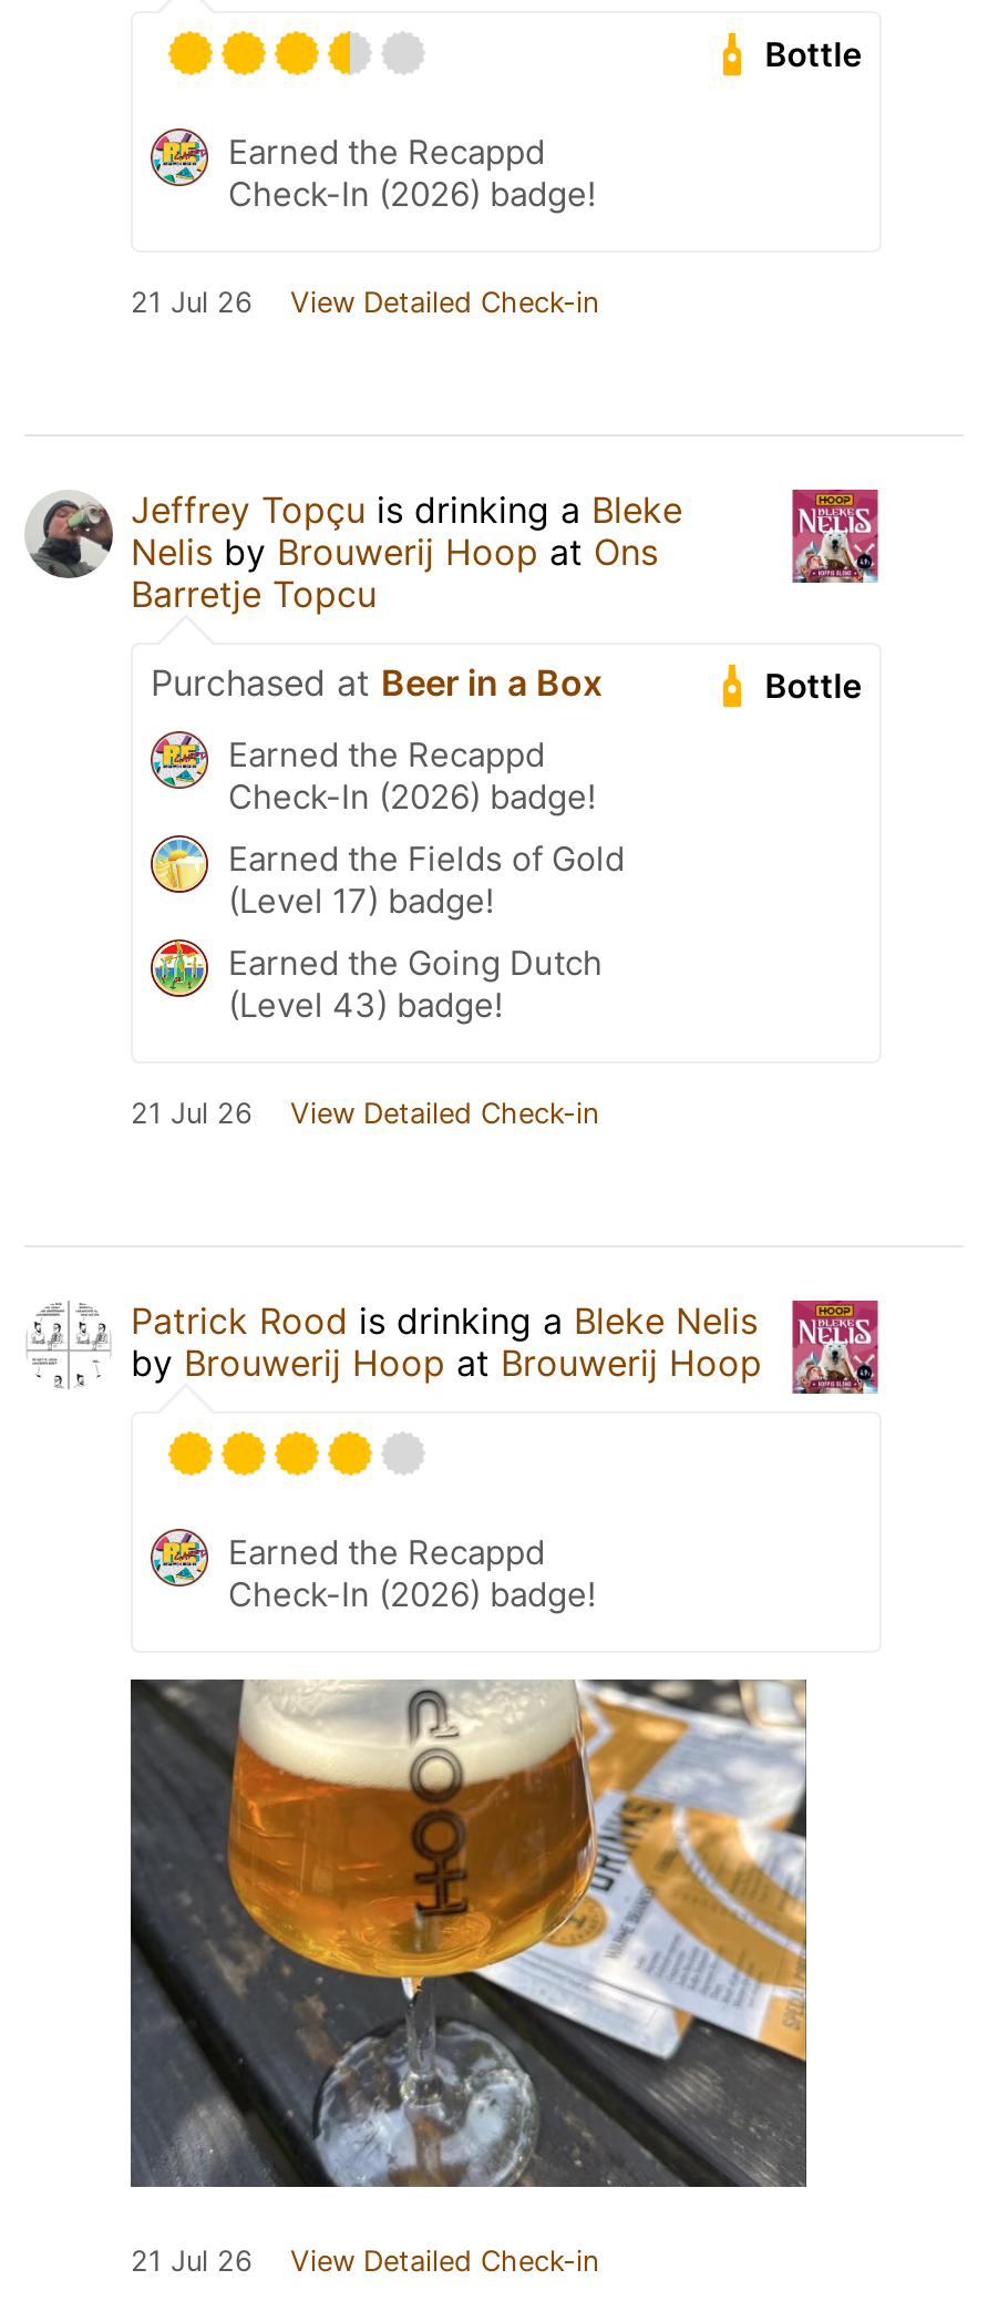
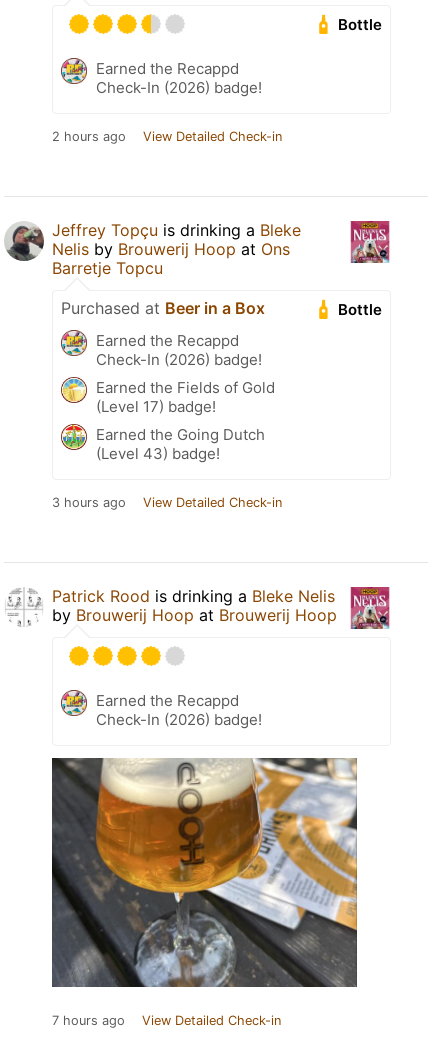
[131,287,598,320] 21 Jul 26 View Detailed Check-in -> [52,129,282,144] 2 hours ago View Detailed Check-in
[131,1098,598,1131] 21 Jul 26 View Detailed Check-in -> [52,495,282,510] 3 hours ago View Detailed Check-in
[131,2246,598,2279] 21 Jul 26 View Detailed Check-in -> [52,1013,281,1028] 7 hours ago View Detailed Check-in

